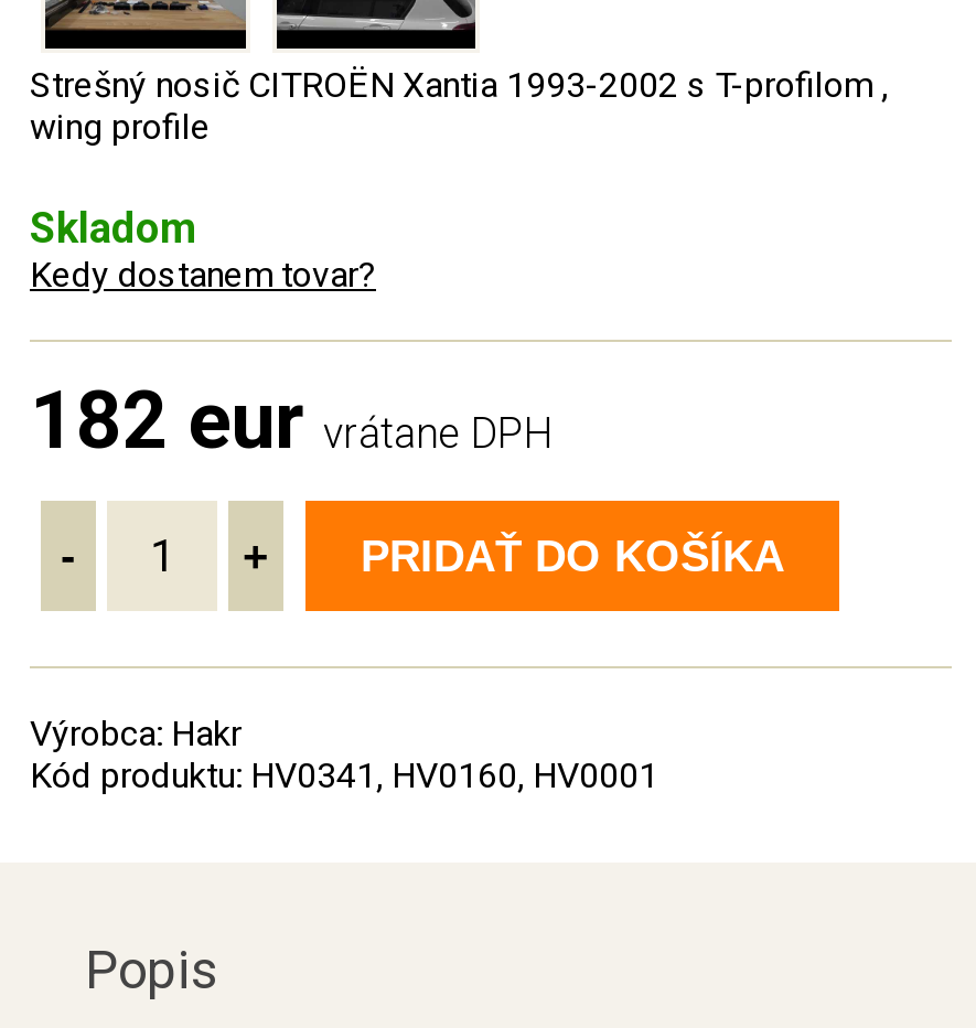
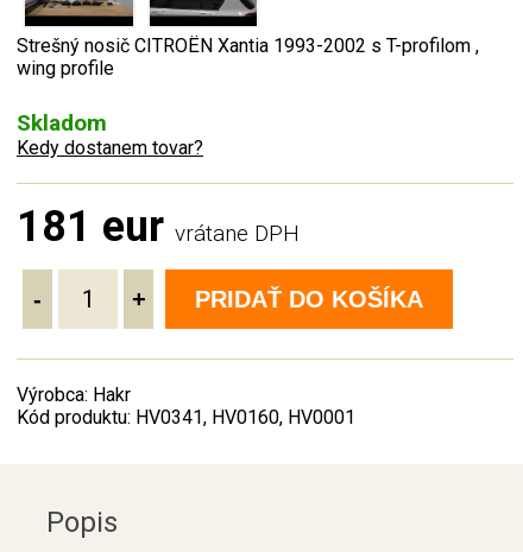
[30,376,555,469] 182 eur vrátane DPH -> [17,202,300,252] 181 eur vrátane DPH

